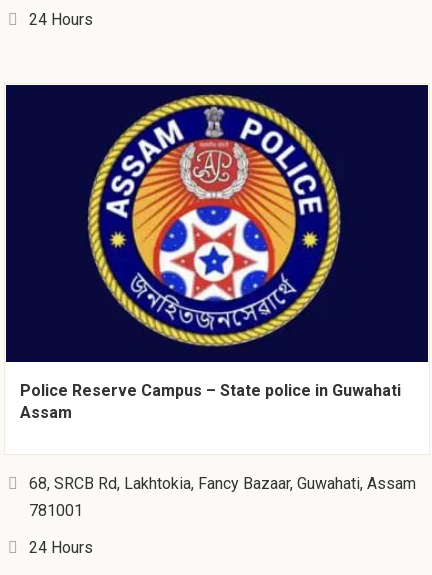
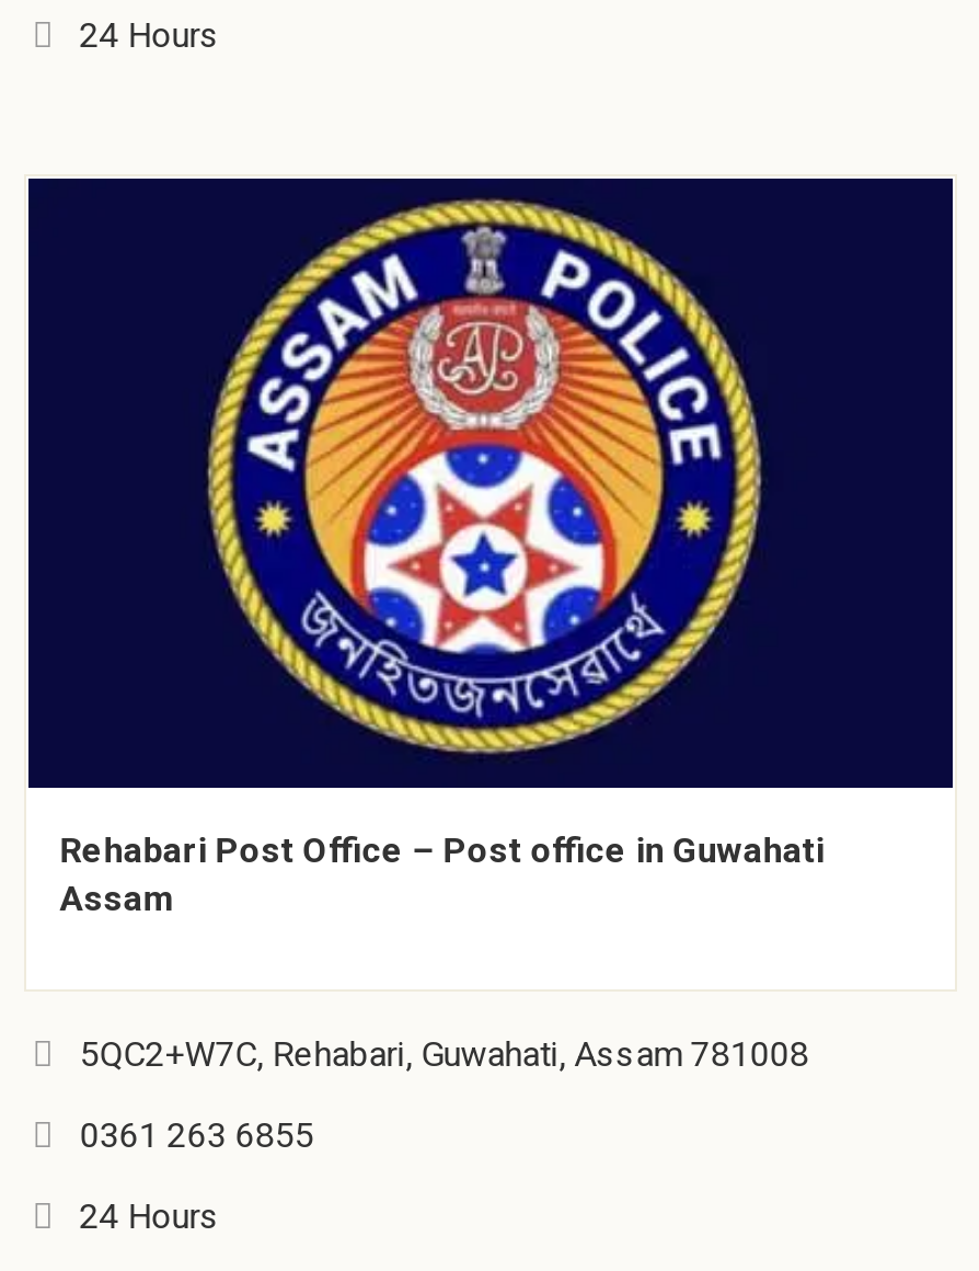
[20,381,401,400] Police Reserve Campus – State police in Guwahati -> [60,829,824,871] Rehabari Post Office – Post office in Guwahati
[29,474,416,520] 68, SRCB Rd, Lakhtokia, Fancy Bazaar, Guwahati, Assam | 781001 -> [79,1033,809,1156] 5QC2+W7C, Rehabari, Guwahati, Assam 781008 | 0361 263 6855

